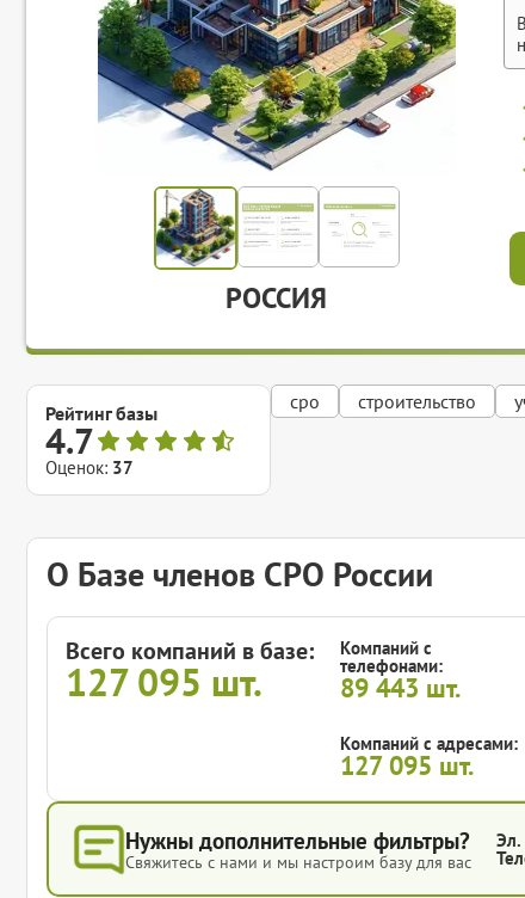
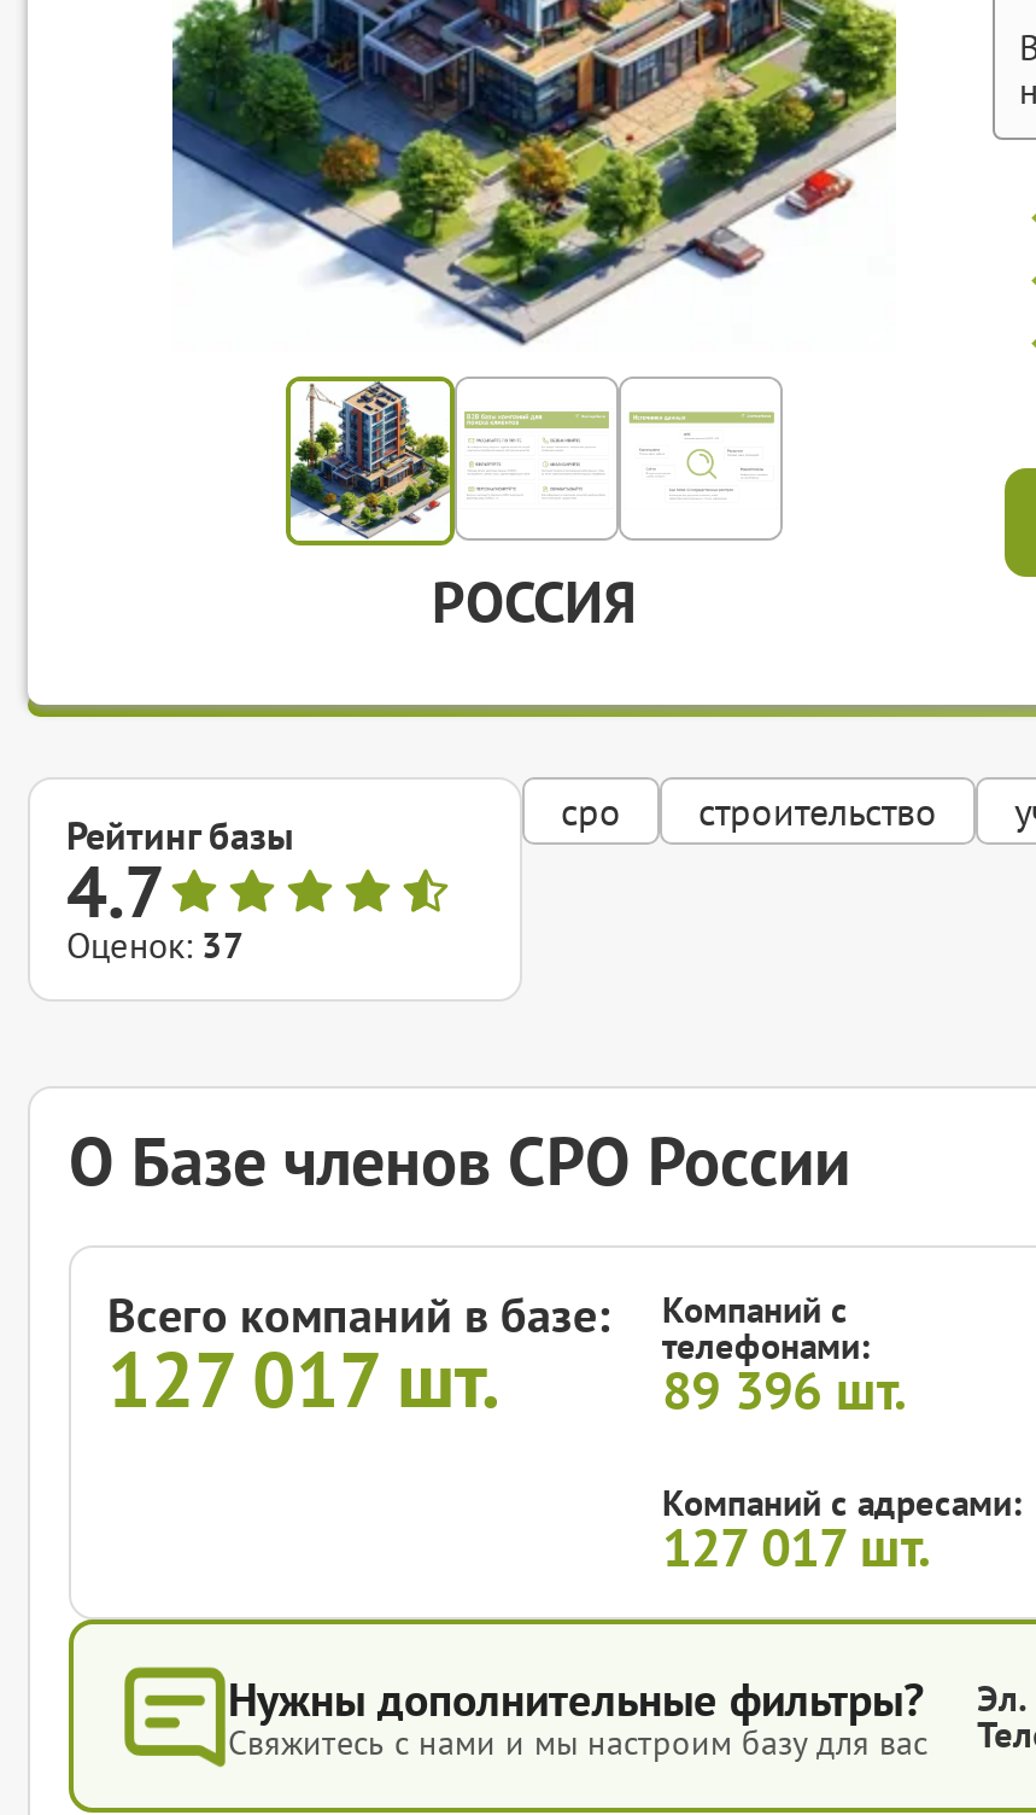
[66,657,262,707] 127 095шт. -> [107,1327,501,1429] 127 017шт.
[340,671,461,705] 89 443шт. -> [662,1356,906,1424] 89 396шт.
[340,748,474,782] 127 095 шт. -> [662,1513,930,1580] 127 017 шт.

